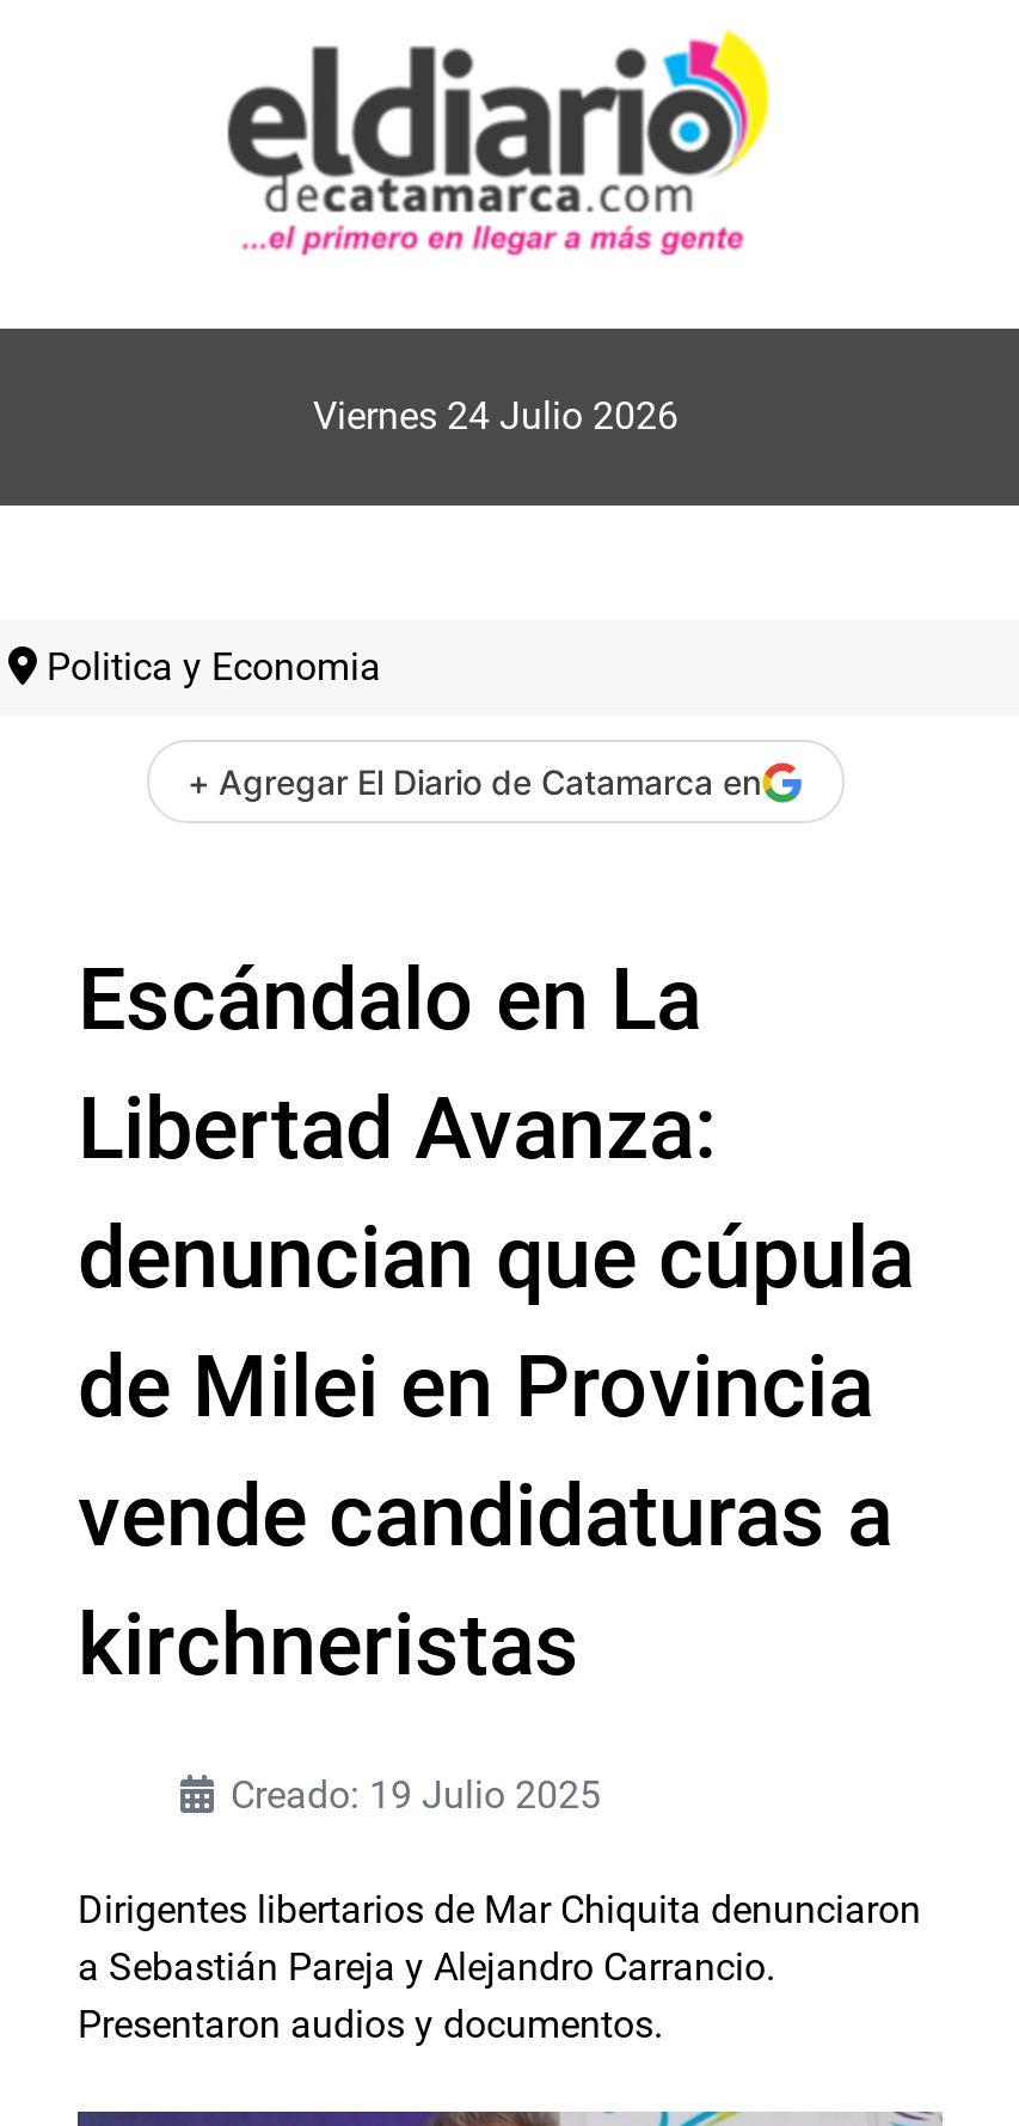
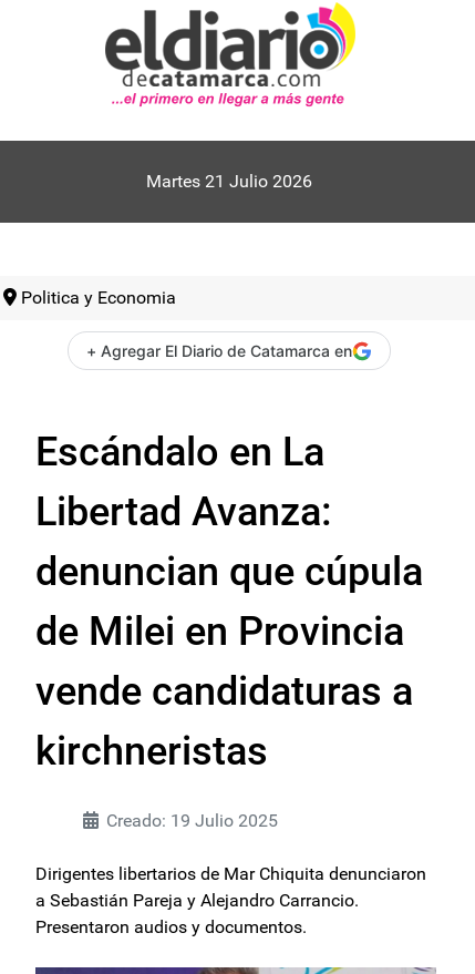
[313,393,679,439] Viernes 24 Julio 2026 -> [146,171,312,192] Martes 21 Julio 2026

